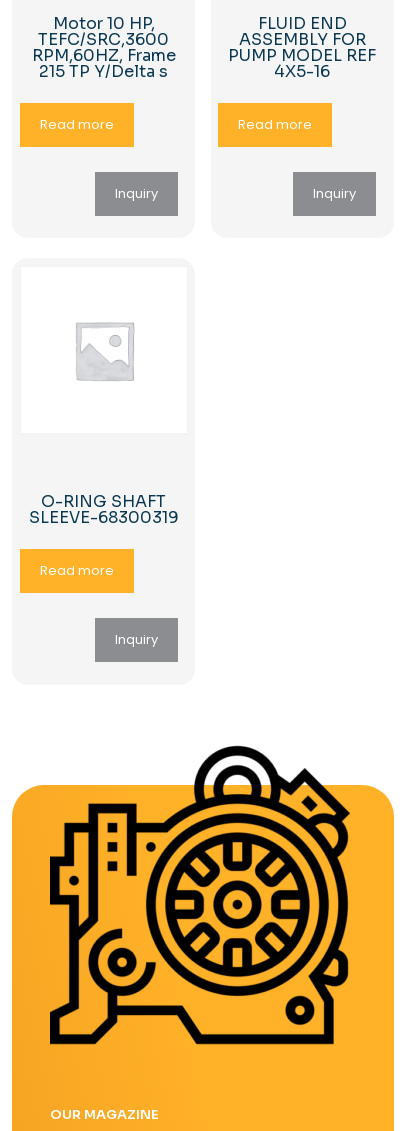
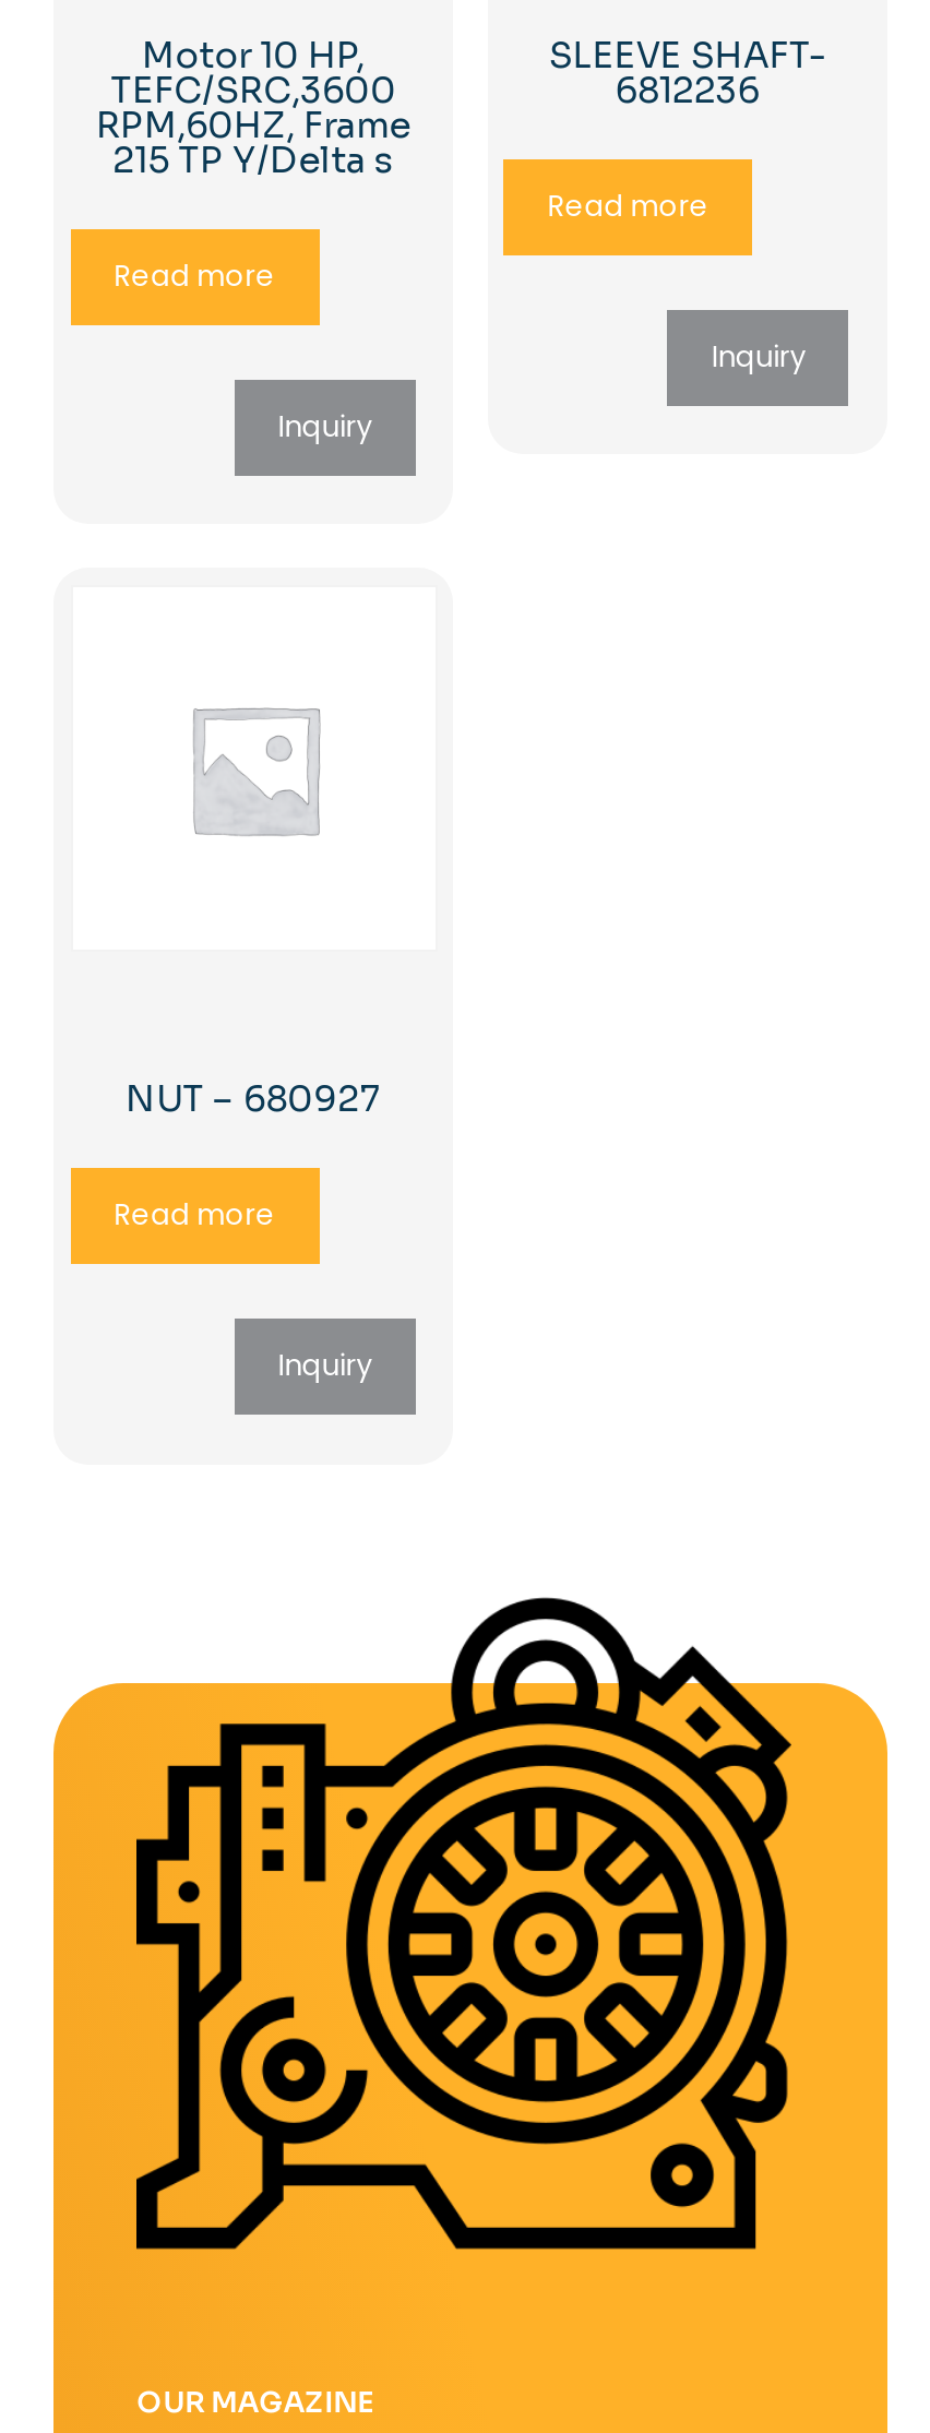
[228,13,376,82] FLUID END | ASSEMBLY FOR | PUMP MODEL REF | 4X5-16 -> [549,32,826,113] SLEEVE SHAFT- | 6812236
moved [238,115,356,203] -> [548,185,805,377]: Read more | Inquiry
[29,491,179,528] O-RING SHAFT | SLEEVE-68300319 -> [126,1077,381,1123] NUT – 680927

